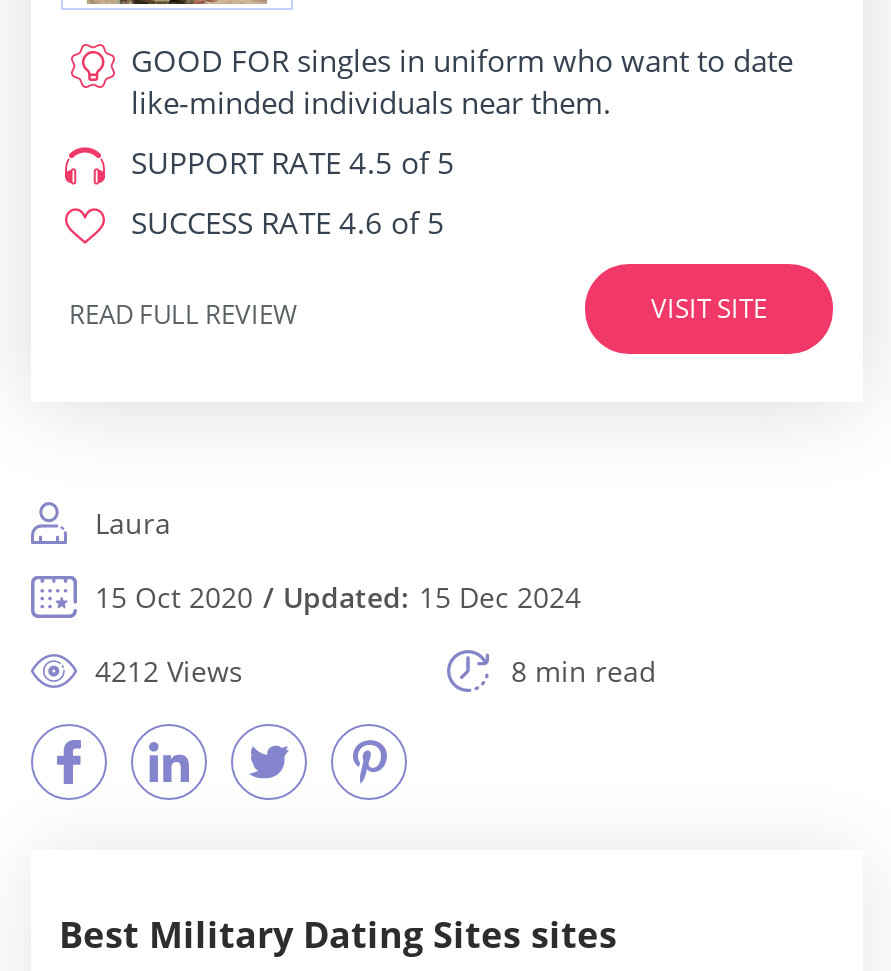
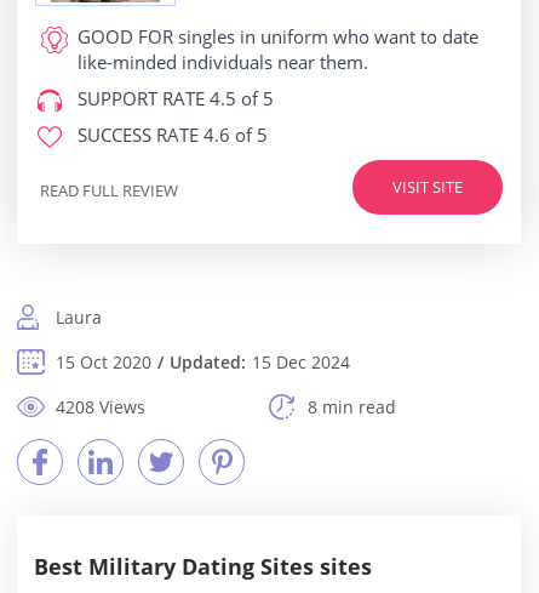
[95,652,243,690] 4212 Views -> [56,395,145,418] 4208 Views

